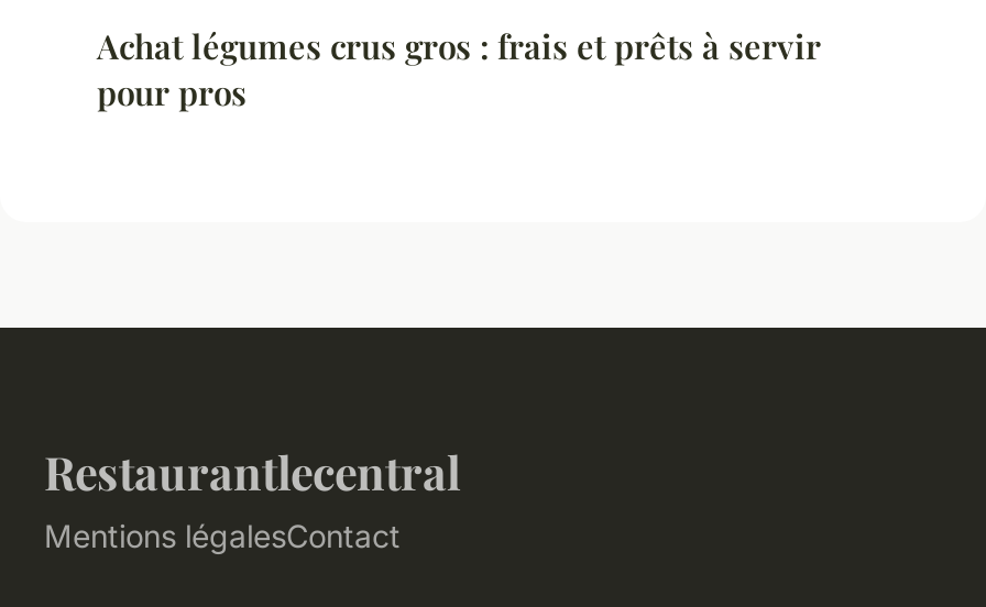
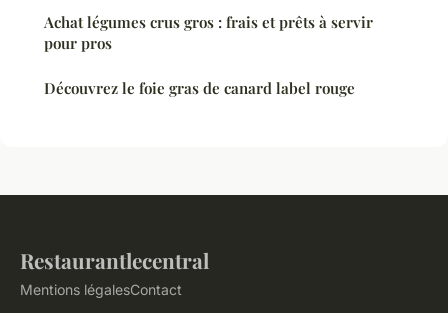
none -> [44,77,355,97] Découvrez le foie gras de canard label rouge

